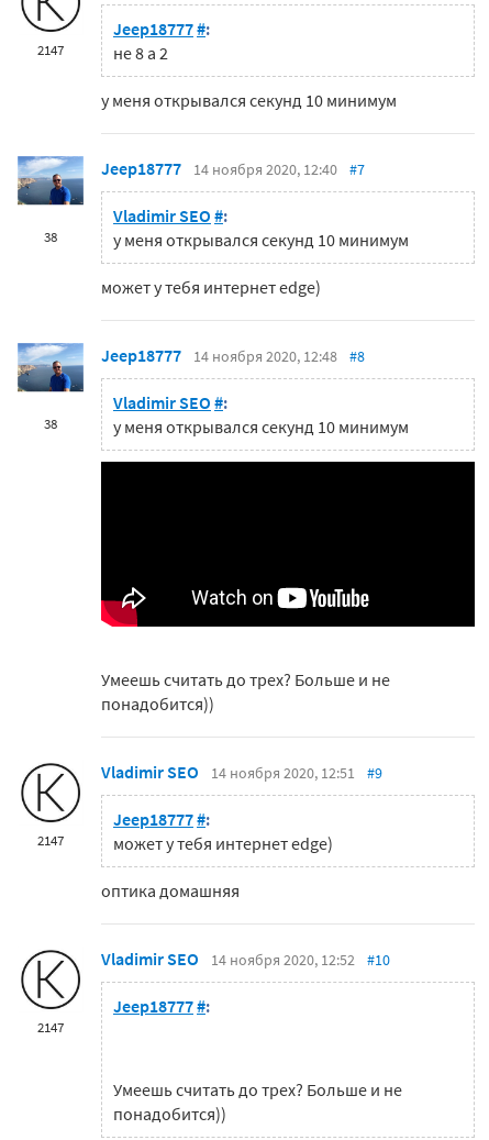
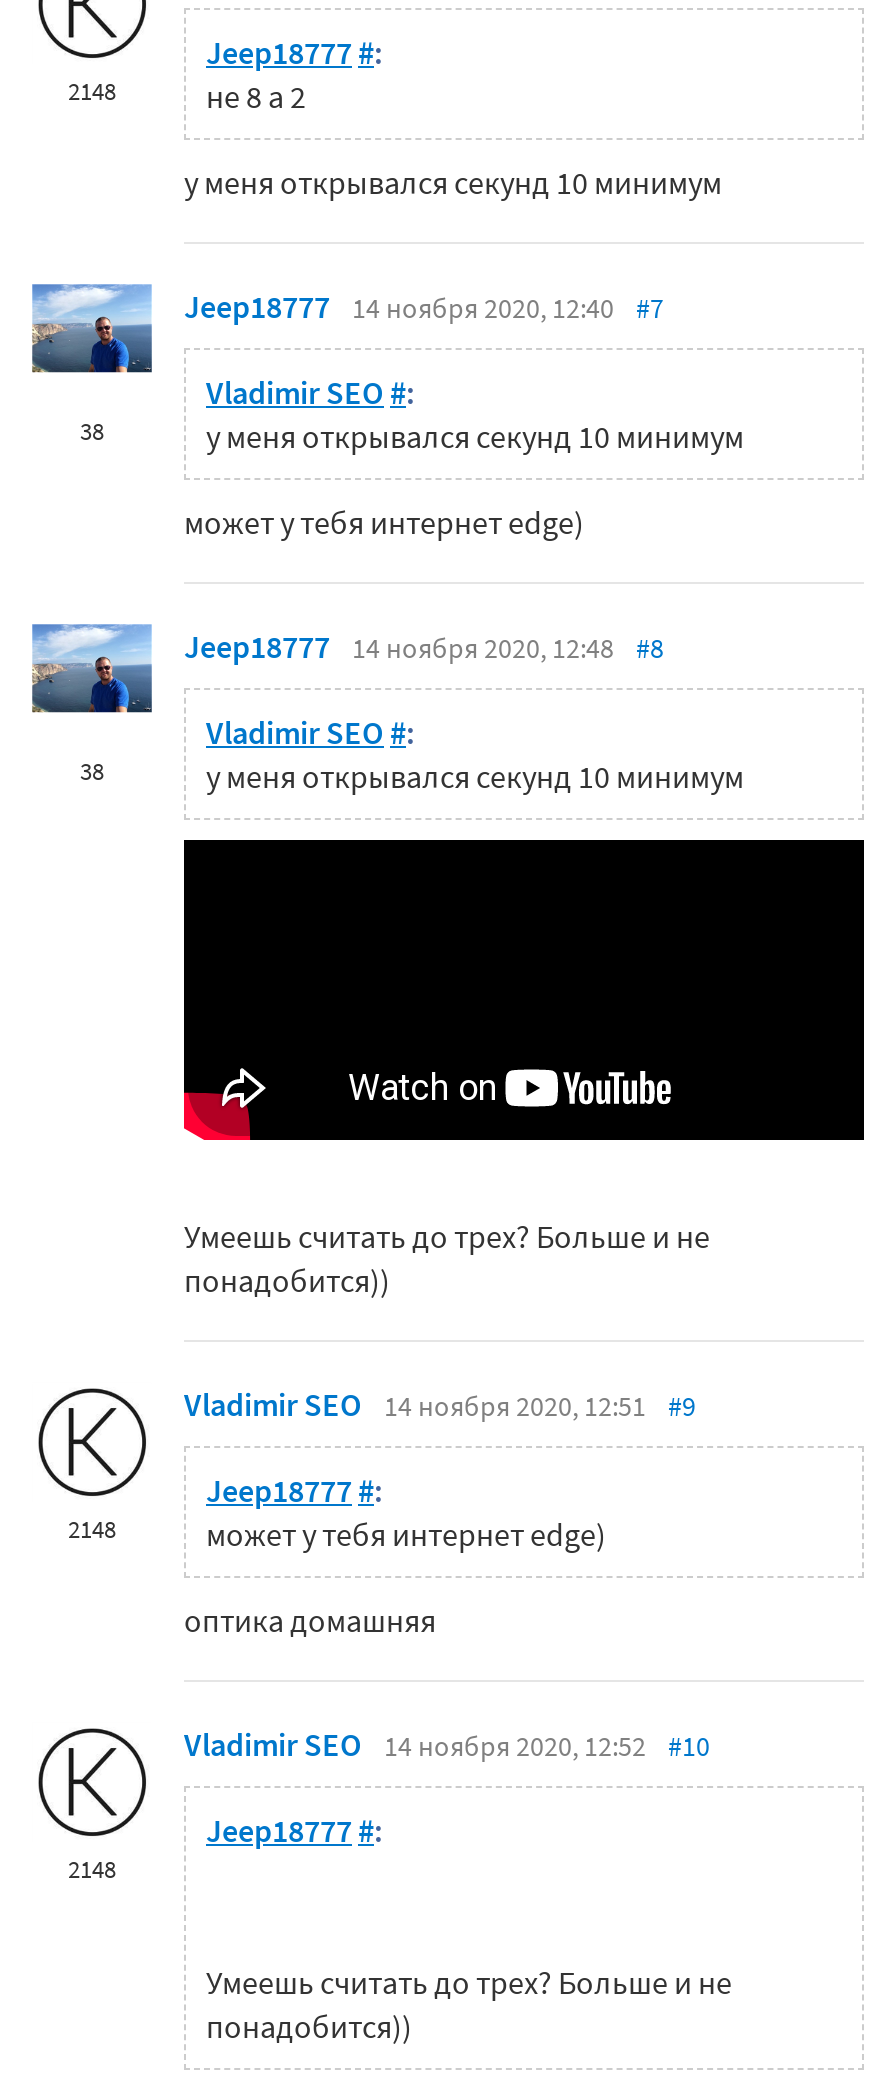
[37,41,64,58] 2147 -> [68,75,116,105] 2148
[37,832,64,848] 2147 -> [68,1513,116,1543] 2148
[37,1019,64,1035] 2147 -> [68,1853,116,1883] 2148

